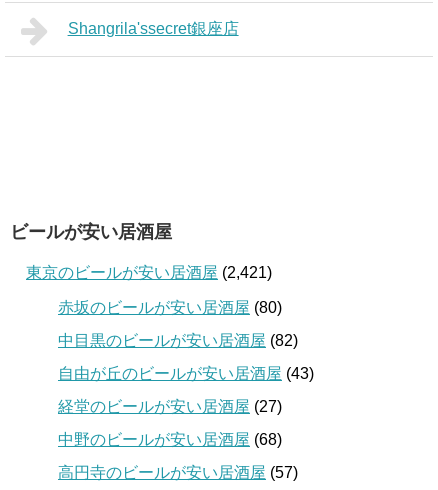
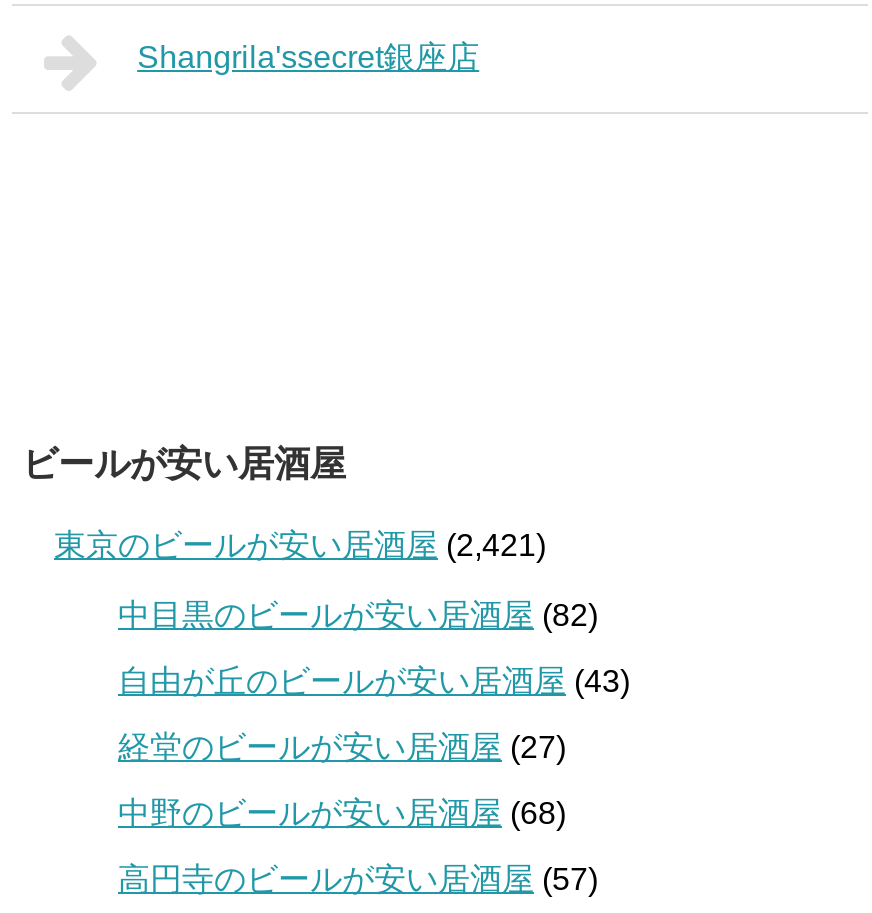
[58,299,282,316] 赤坂のビールが安い居酒屋(80) -> none

